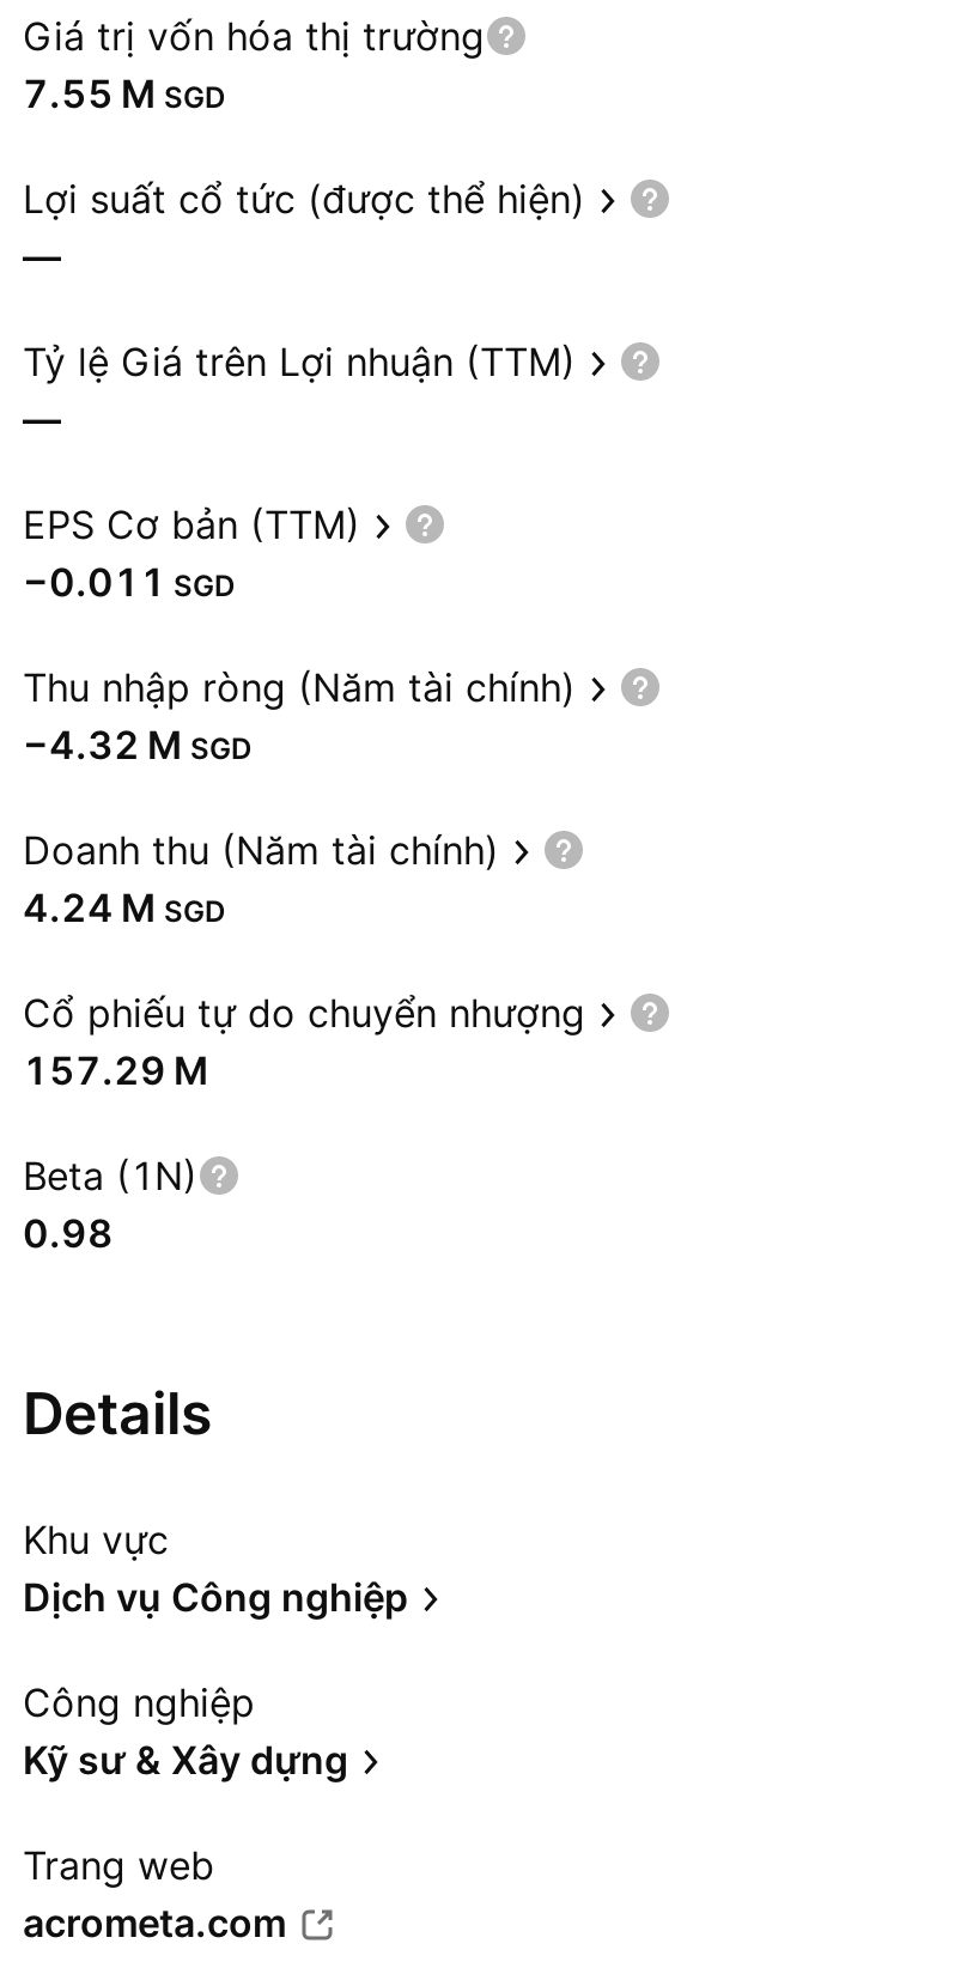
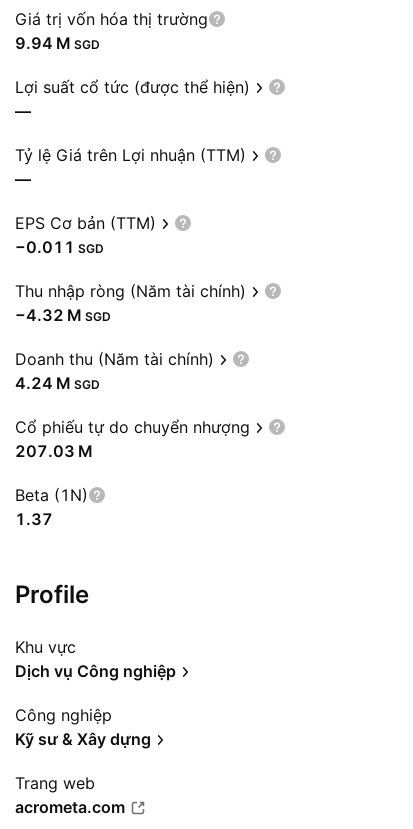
[23,69,226,117] 7.55 M SGD -> [15,33,100,53] 9.94 M SGD
[23,1046,209,1094] 157.29 M -> [15,441,93,461] 207.03 M
[23,1209,114,1257] 0.98 -> [15,509,53,529] 1.37
[23,1379,212,1448] Details -> [15,580,89,609] Profile

